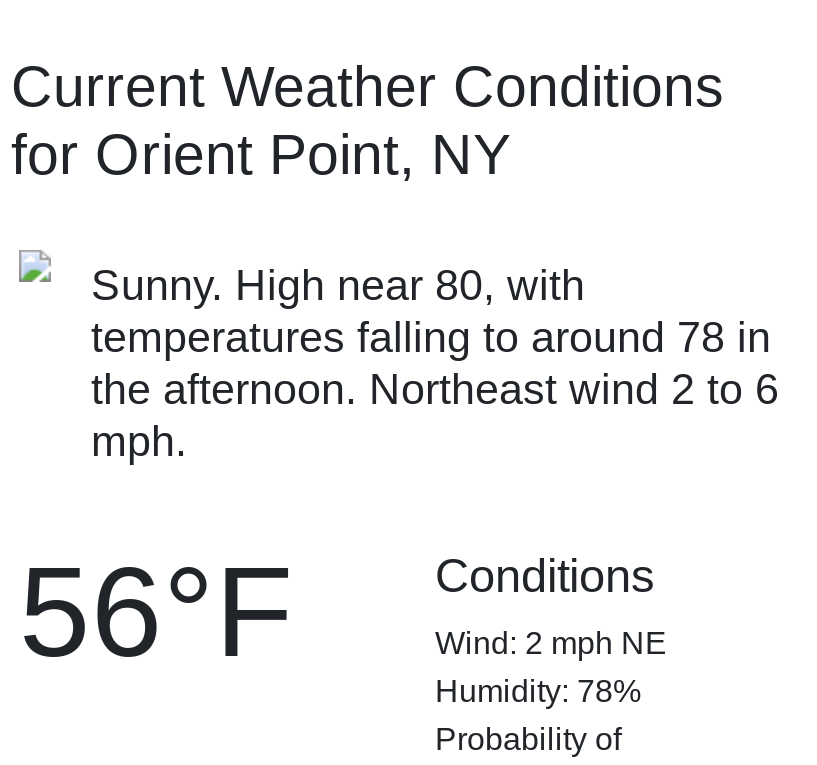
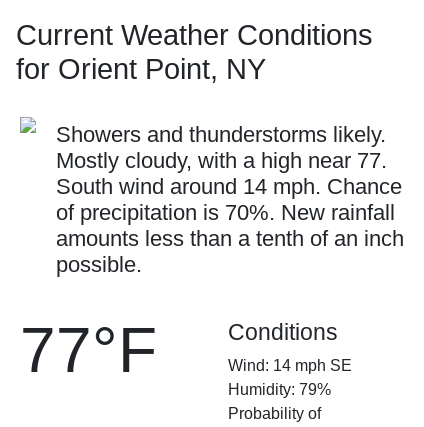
[91,260,779,466] Sunny. High near 80, with | temperatures falling to around 78 in | the afternoon. Northeast wind 2 to 6 | mph. -> [56,122,404,277] Showers and thunderstorms likely. | Mostly cloudy, with a high near 77. | South wind around 14 mph. Chance | of precipitation is 70%. New rainfall | amounts less than a tenth of an inch | possible.
[19,540,293,684] 56°F -> [20,314,157,386] 77°F
[435,626,667,660] Wind: 2 mph NE -> [228,357,352,374] Wind: 14 mph SE
[435,674,641,708] Humidity: 78% -> [228,381,331,398] Humidity: 79%

